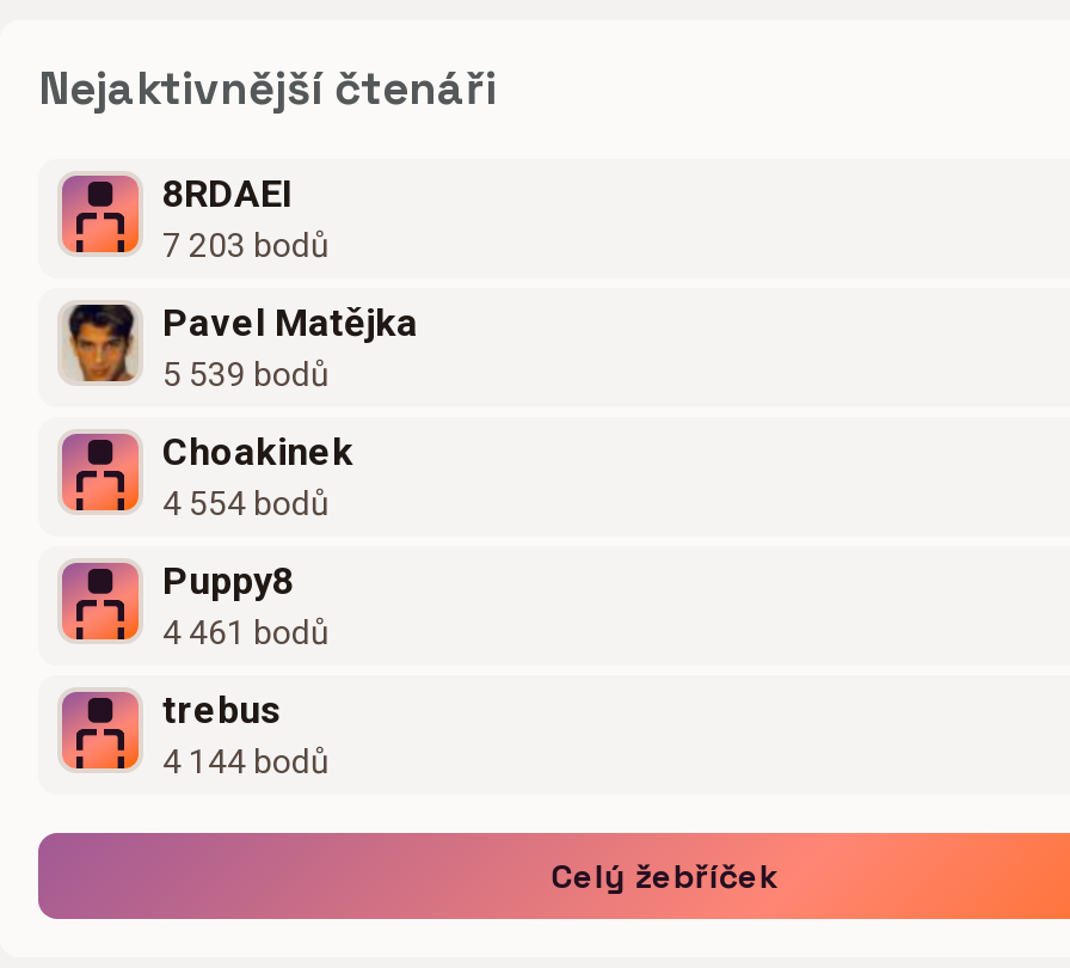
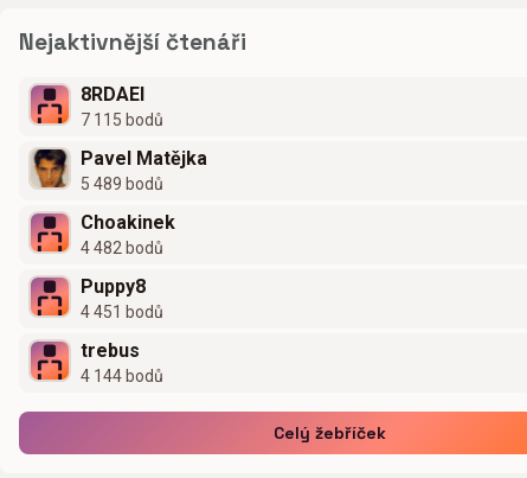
[162,226,330,264] 7 203 bodů -> [81,110,163,129] 7 115 bodů
[162,355,330,393] 5 539 bodů -> [81,174,163,193] 5 489 bodů
[162,484,330,522] 4 554 bodů -> [81,238,163,257] 4 482 bodů
[162,613,330,651] 4 461 bodů -> [81,302,163,321] 4 451 bodů

